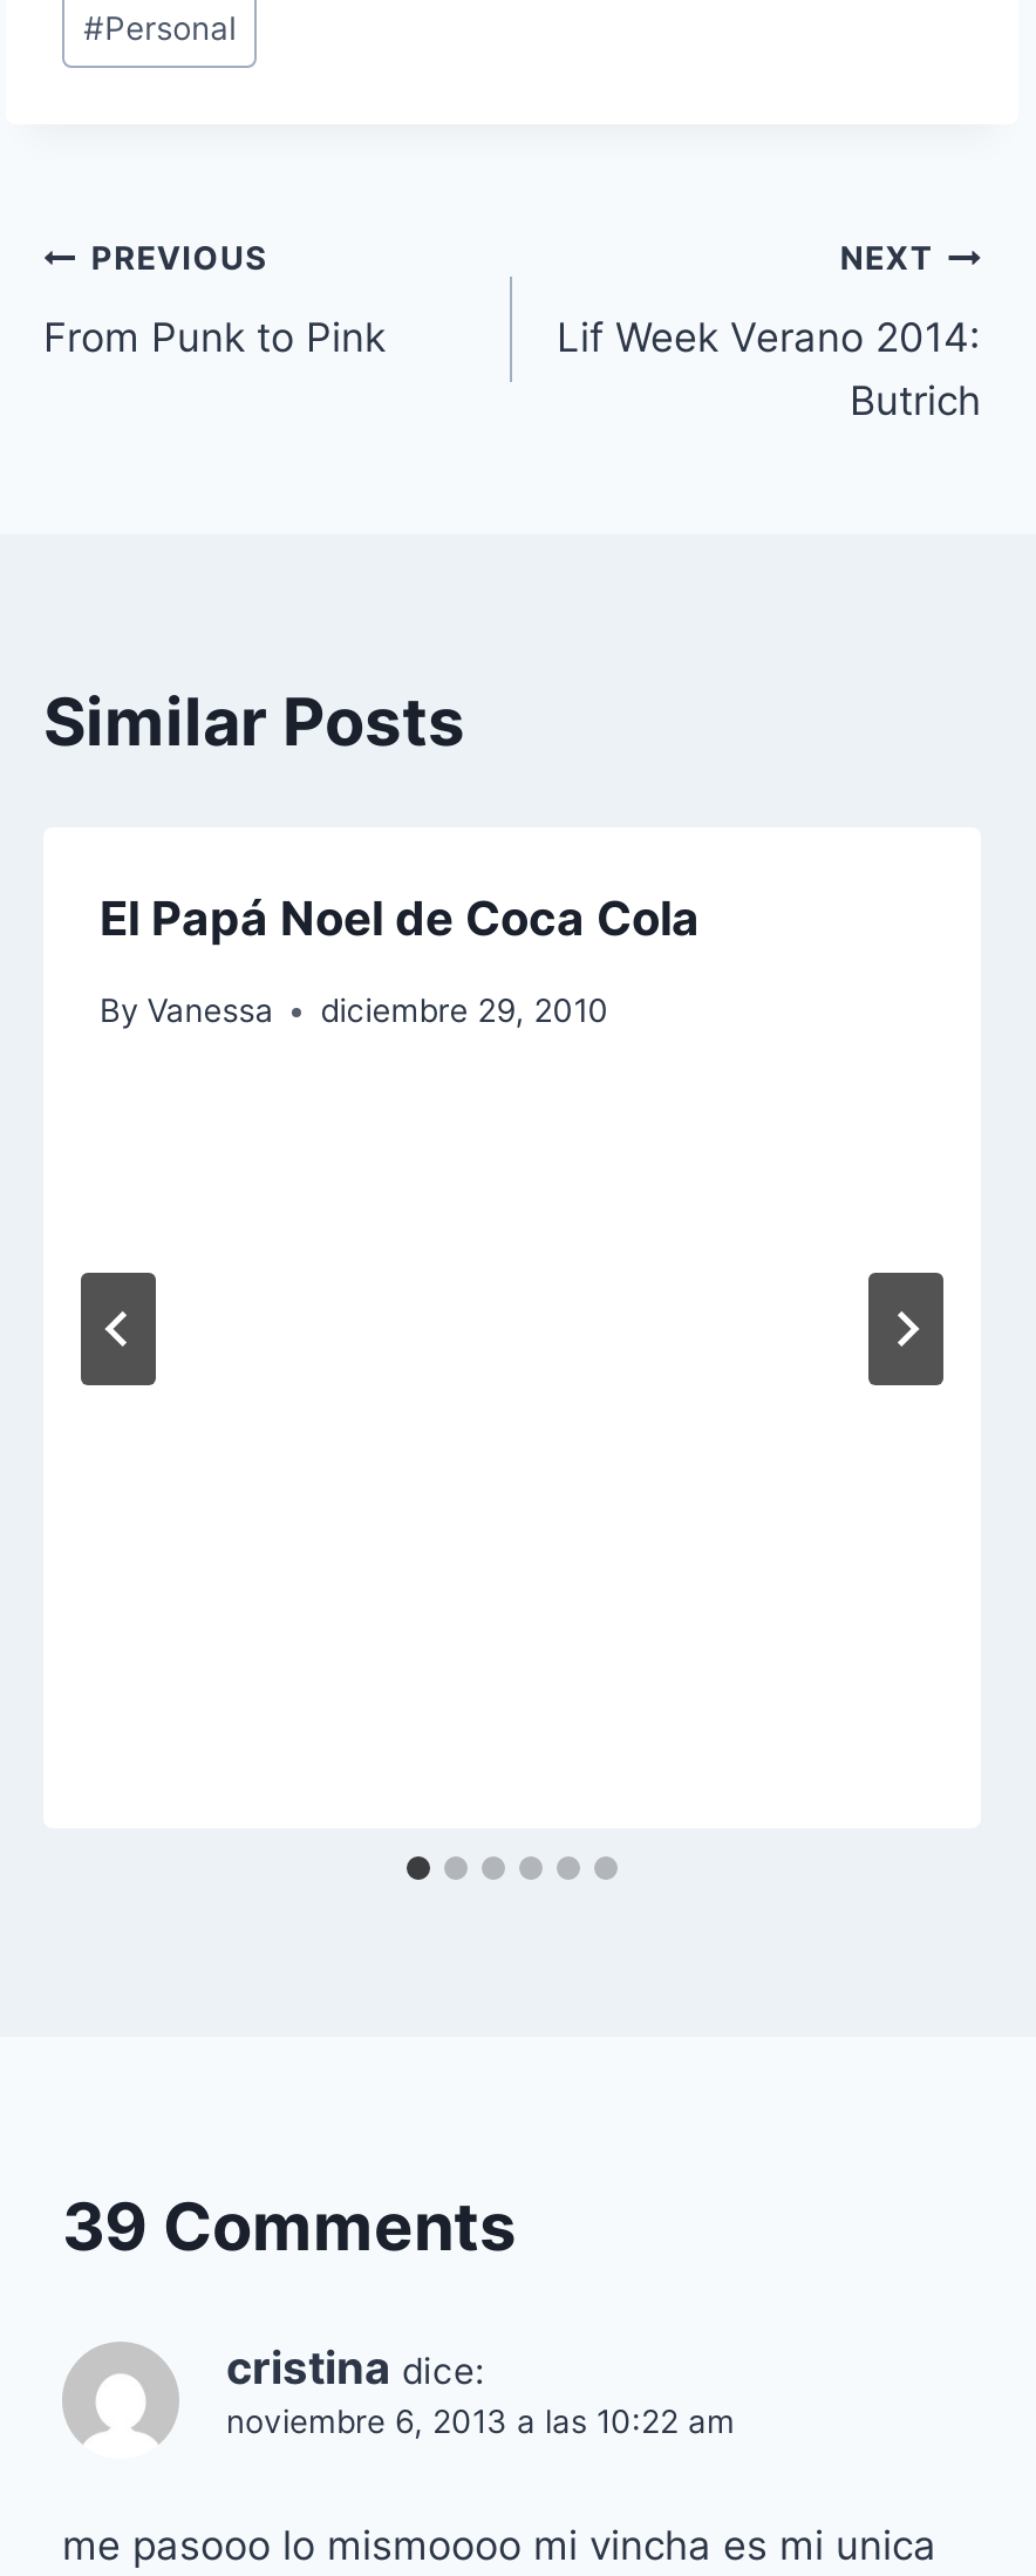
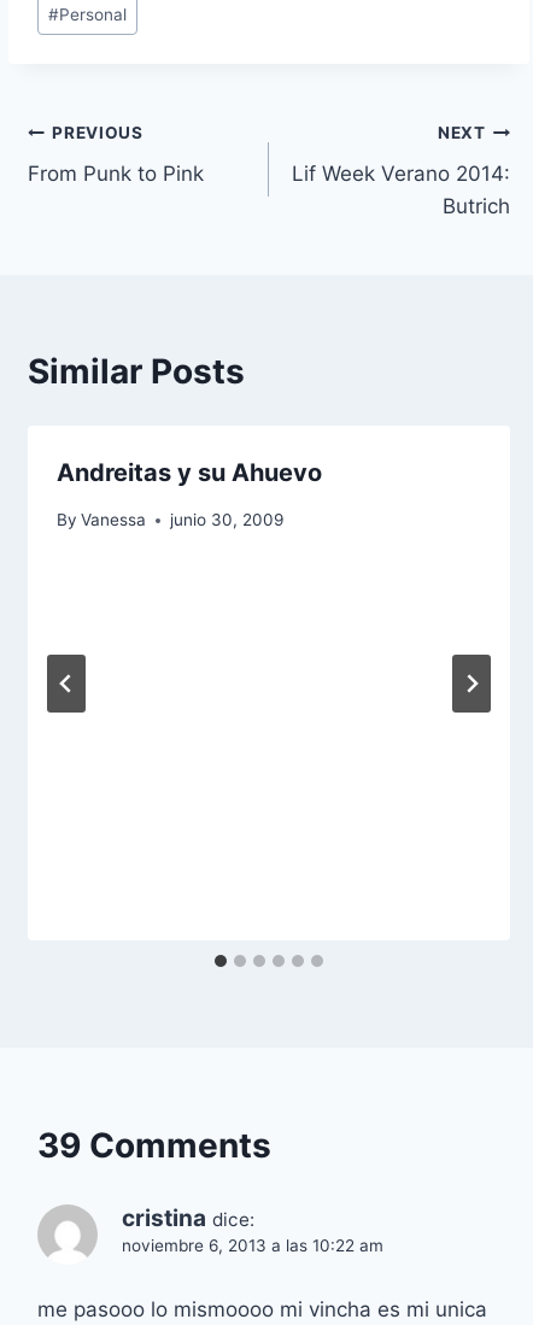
[100,892,700,948] El Papá Noel de Coca Cola -> [57,459,322,488] Andreitas y su Ahuevo
[100,991,609,1029] By Vanessa diciembre 29, 2010 -> [57,510,284,529] By Vanessa junio 30, 2009

